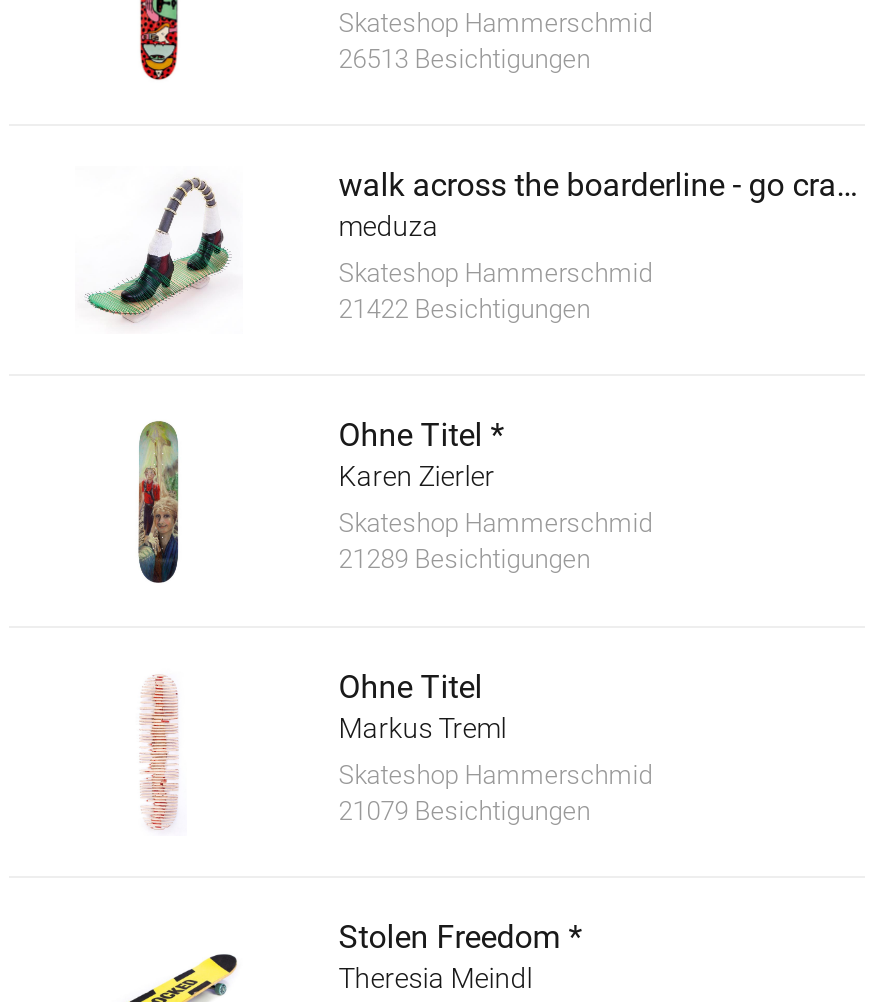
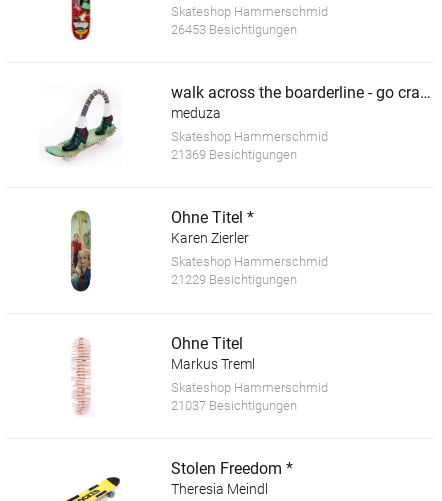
[339,44,591,74] 26513 Besichtigungen -> [171,22,297,37] 26453 Besichtigungen
[339,294,591,324] 21422 Besichtigungen -> [171,147,297,162] 21369 Besichtigungen
[339,544,591,574] 21289 Besichtigungen -> [171,272,297,287] 21229 Besichtigungen
[339,795,591,825] 21079 Besichtigungen -> [171,397,297,412] 21037 Besichtigungen

